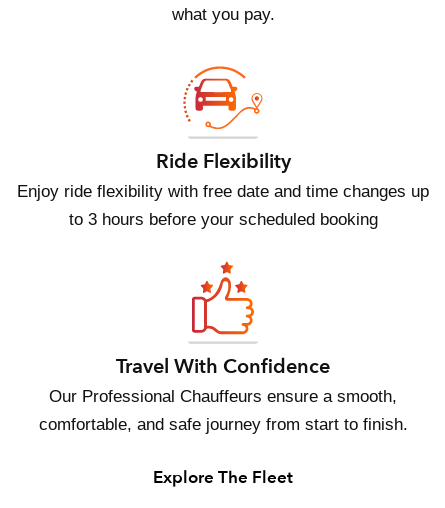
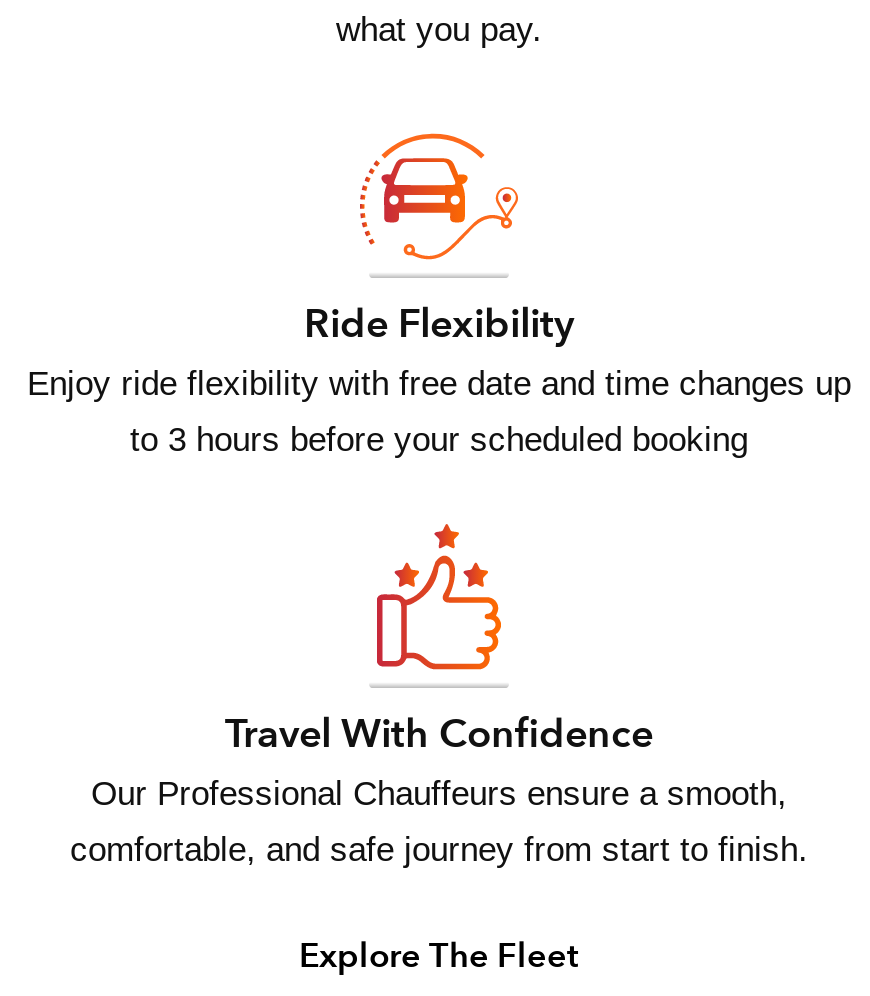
[195,65,237,112] [image] -> [383,132,467,260] [image]

